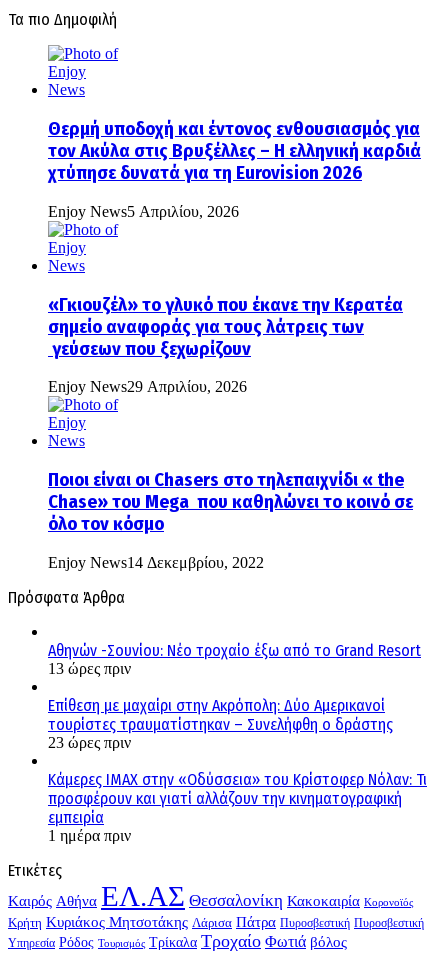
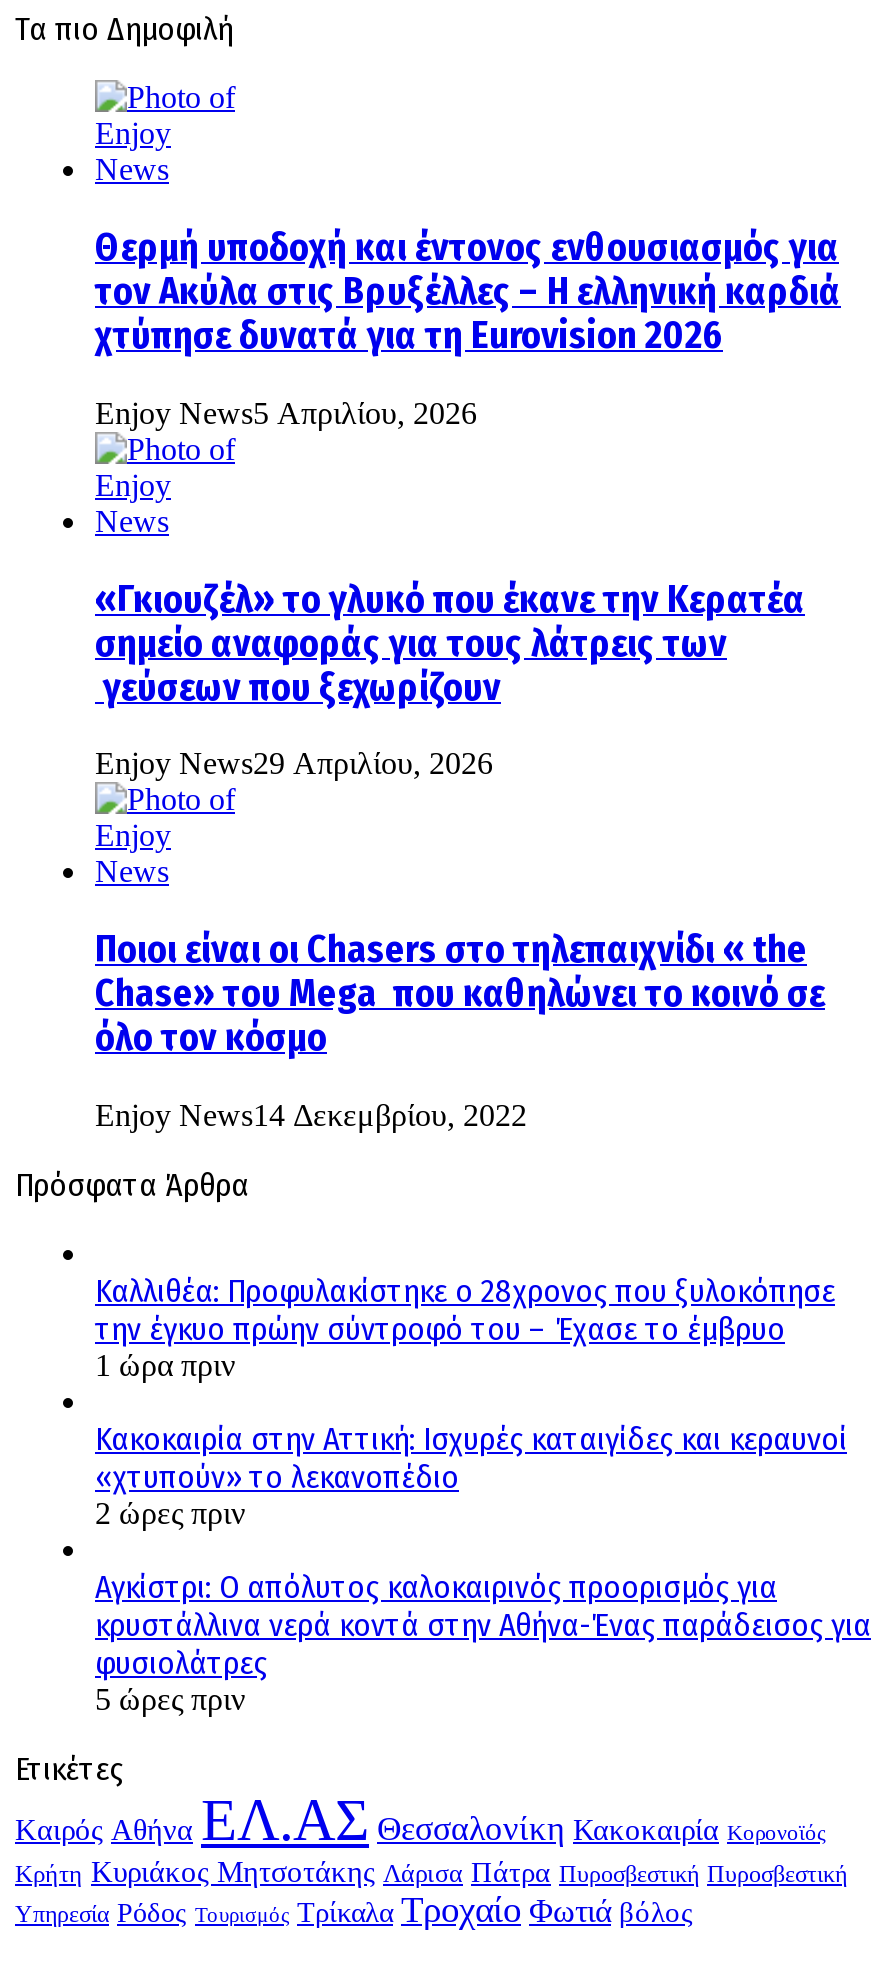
[48,641,421,677] Αθηνών -Σουνίου: Νέο τροχαίο έξω από το Grand Resort | 13 ώρες πριν -> [95,1272,835,1382] Καλλιθέα: Προφυλακίστηκε ο 28χρονος που ξυλοκόπησε | την έγκυο πρώην σύντροφό του – Έχασε το έμβρυο | 1 ώρα πριν
[48,696,393,751] Επίθεση με μαχαίρι στην Ακρόπολη: Δύο Αμερικανοί | τουρίστες τραυματίστηκαν – Συνελήφθη ο δράστης | 23 ώρες πριν -> [95,1420,847,1530] Κακοκαιρία στην Αττική: Ισχυρές καταιγίδες και κεραυνοί | «χτυπούν» το λεκανοπέδιο | 2 ώρες πριν
[48,770,427,844] Κάμερες IMAX στην «Οδύσσεια» του Κρίστοφερ Νόλαν: Τι | προσφέρουν και γιατί αλλάζουν την κινηματογραφική | εμπειρία | 1 ημέρα πριν -> [95,1568,871,1716] Αγκίστρι: Ο απόλυτος καλοκαιρινός προορισμός για | κρυστάλλινα νερά κοντά στην Αθήνα-Ένας παράδεισος για | φυσιολάτρες | 5 ώρες πριν

